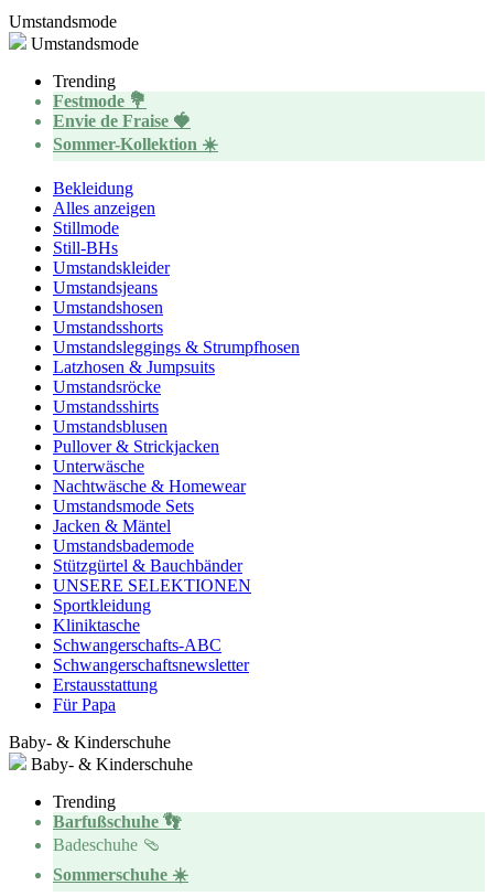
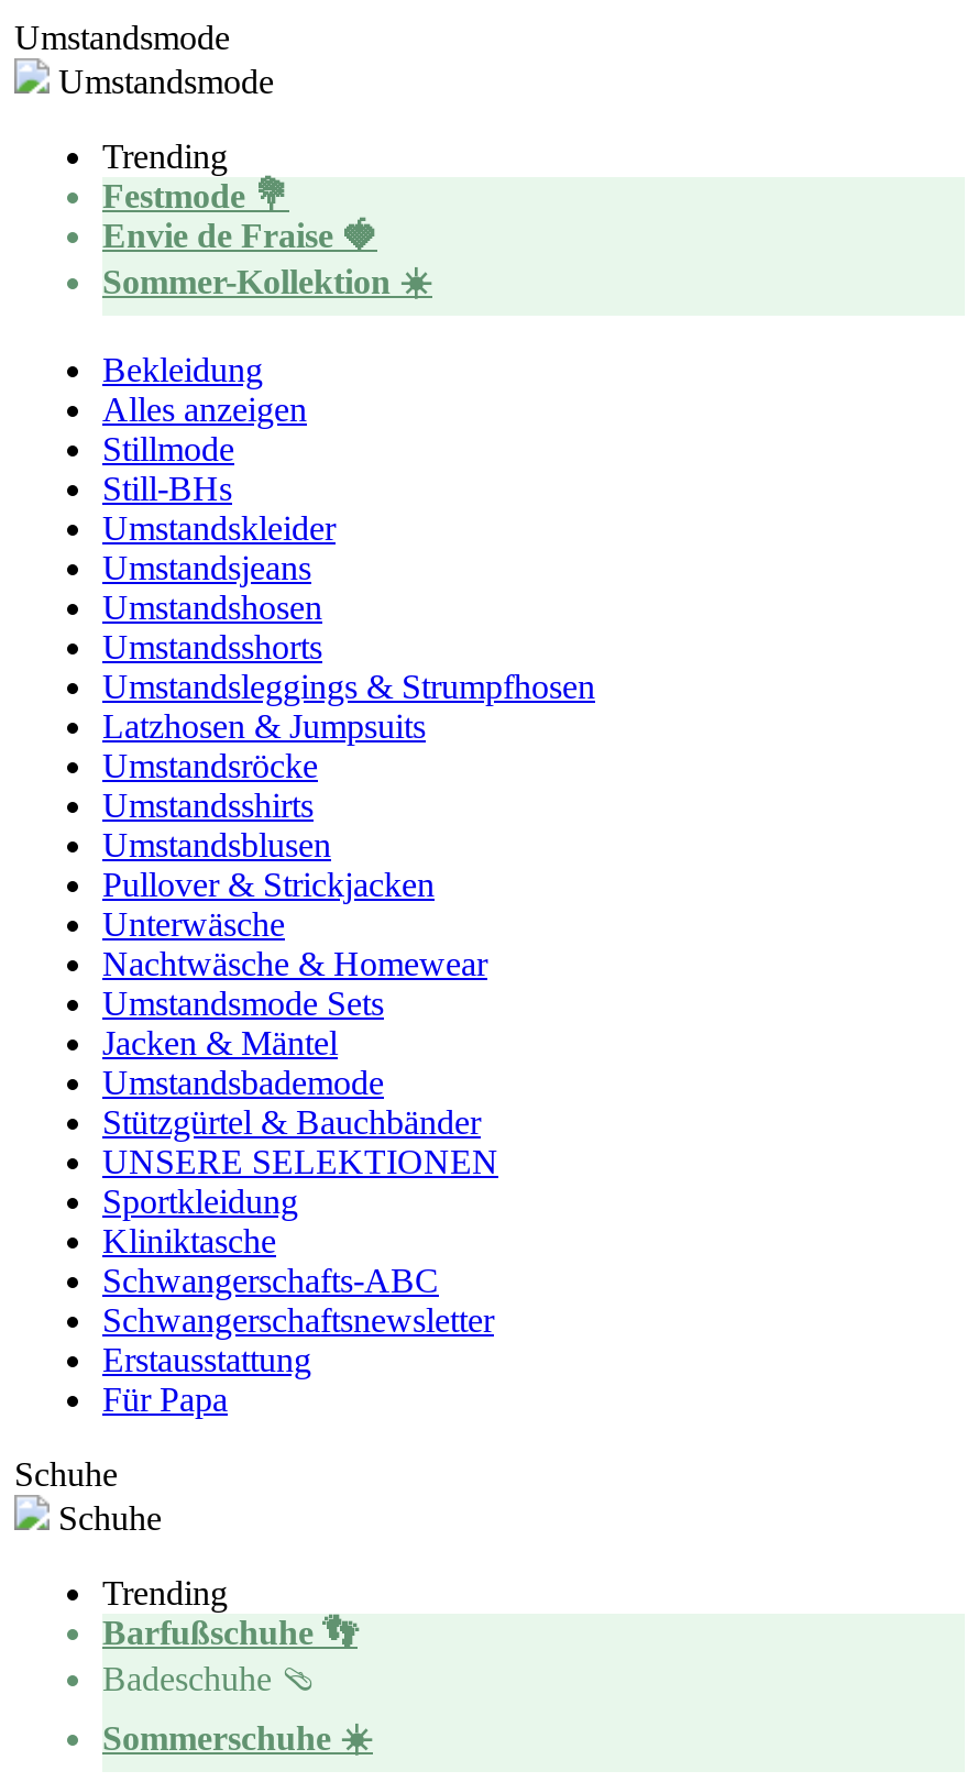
[9,733,193,774] Baby- & Kinderschuhe | Baby- & Kinderschuhe -> [14,1455,162,1537] Schuhe | Schuhe

